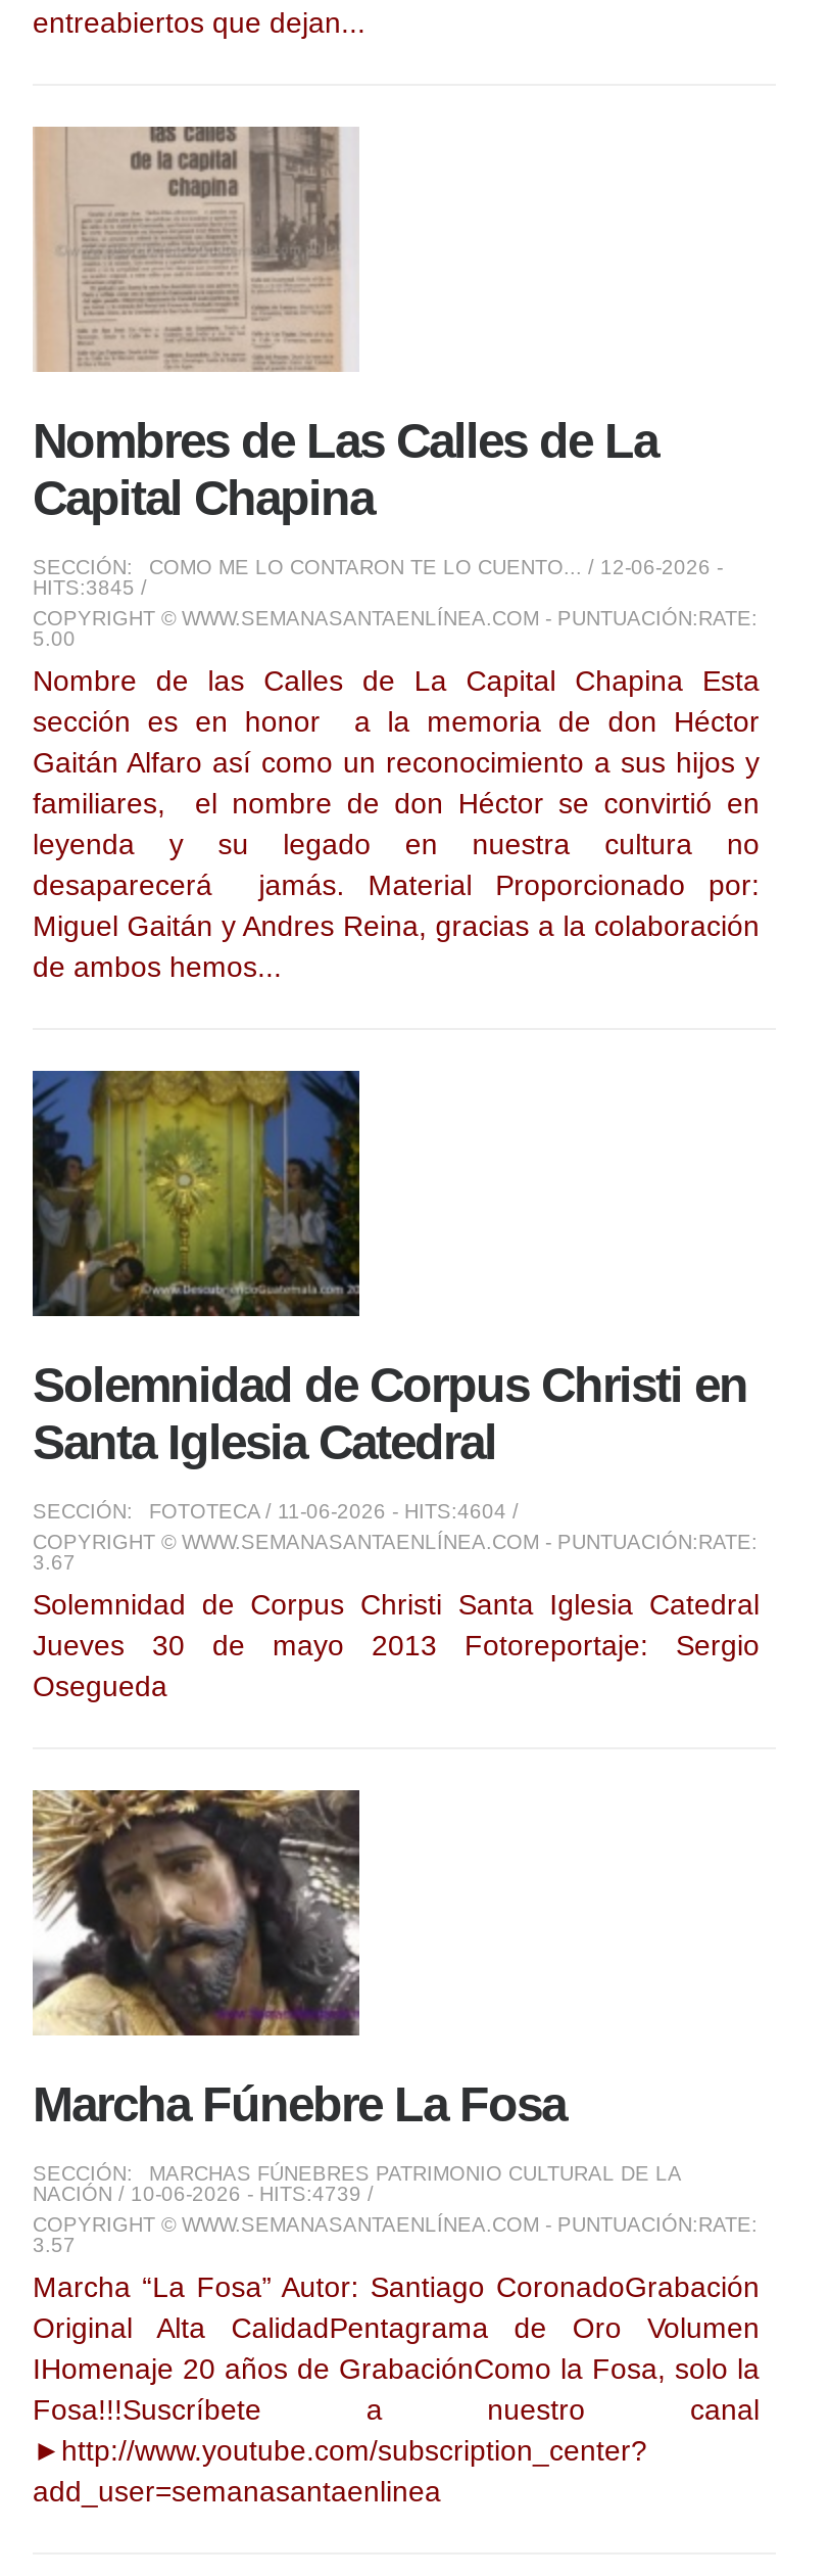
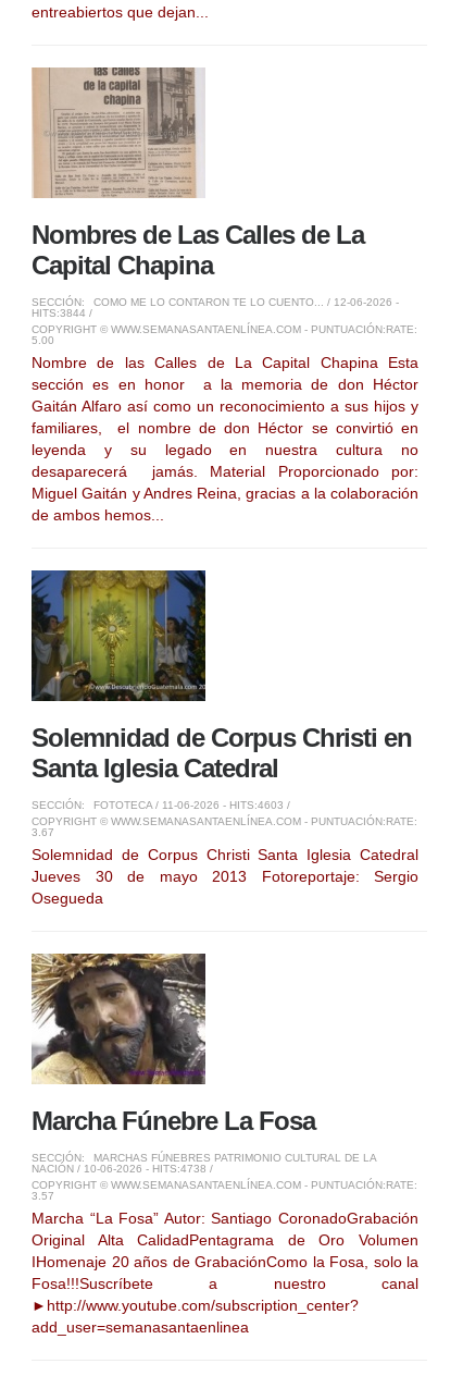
[33,575,147,598] HITS:3845 / -> [32,307,92,319] HITS:3844 /
[149,1499,519,1522] FOTOTECA / 11-06-2026 - HITS:4604 / -> [93,799,290,811] FOTOTECA / 11-06-2026 - HITS:4603 /
[33,2182,374,2204] NACIÓN/ 10-06-2026 - HITS:4739 / -> [32,1162,213,1174] NACIÓN/ 10-06-2026 - HITS:4738 /

